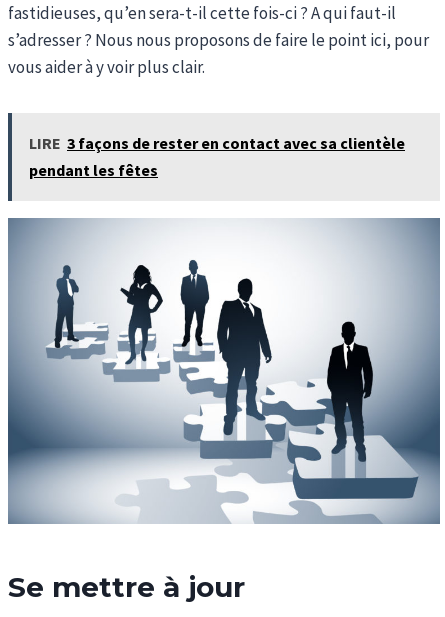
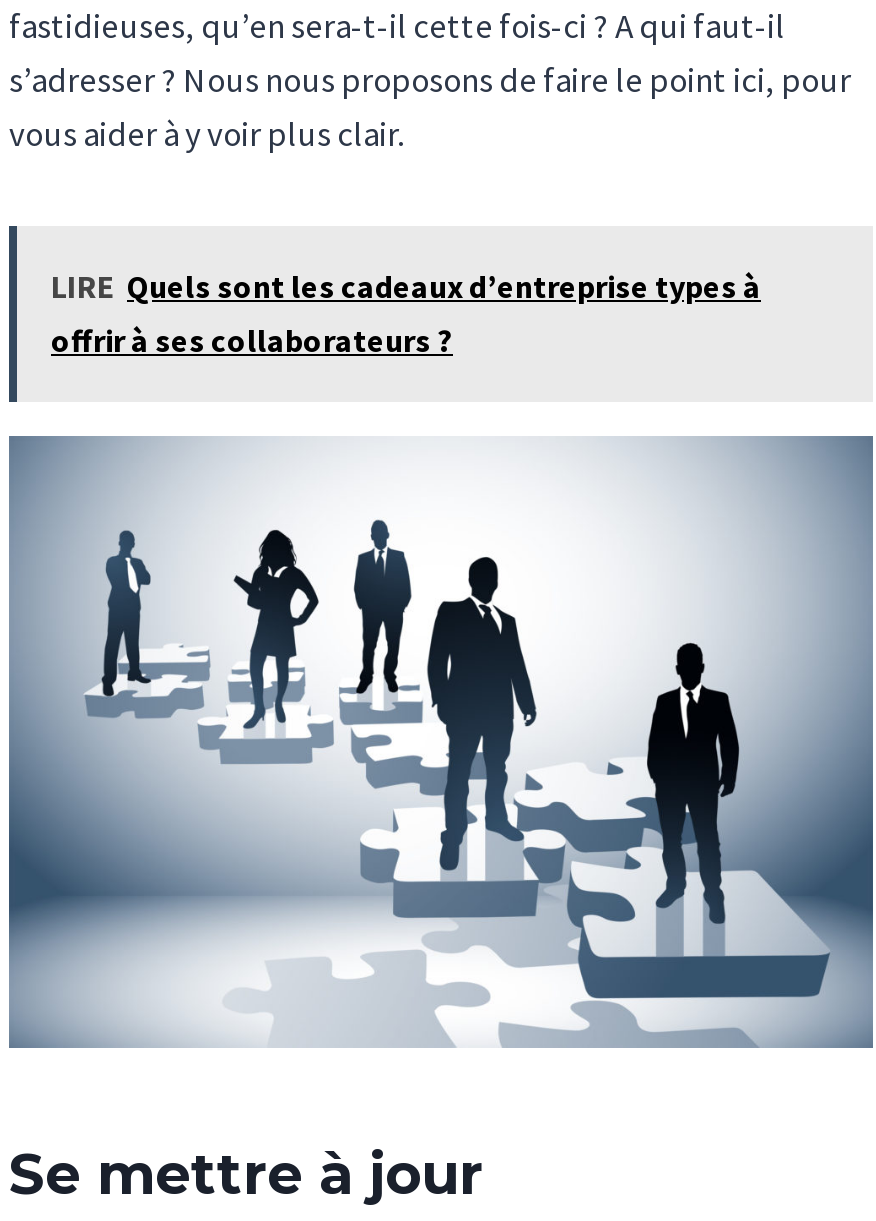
[29,133,405,180] LIRE 3 façons de rester en contact avec sa clientèle | pendant les fêtes -> [51,266,761,360] LIRE Quels sont les cadeaux d’entreprise types à | offrir à ses collaborateurs ?

